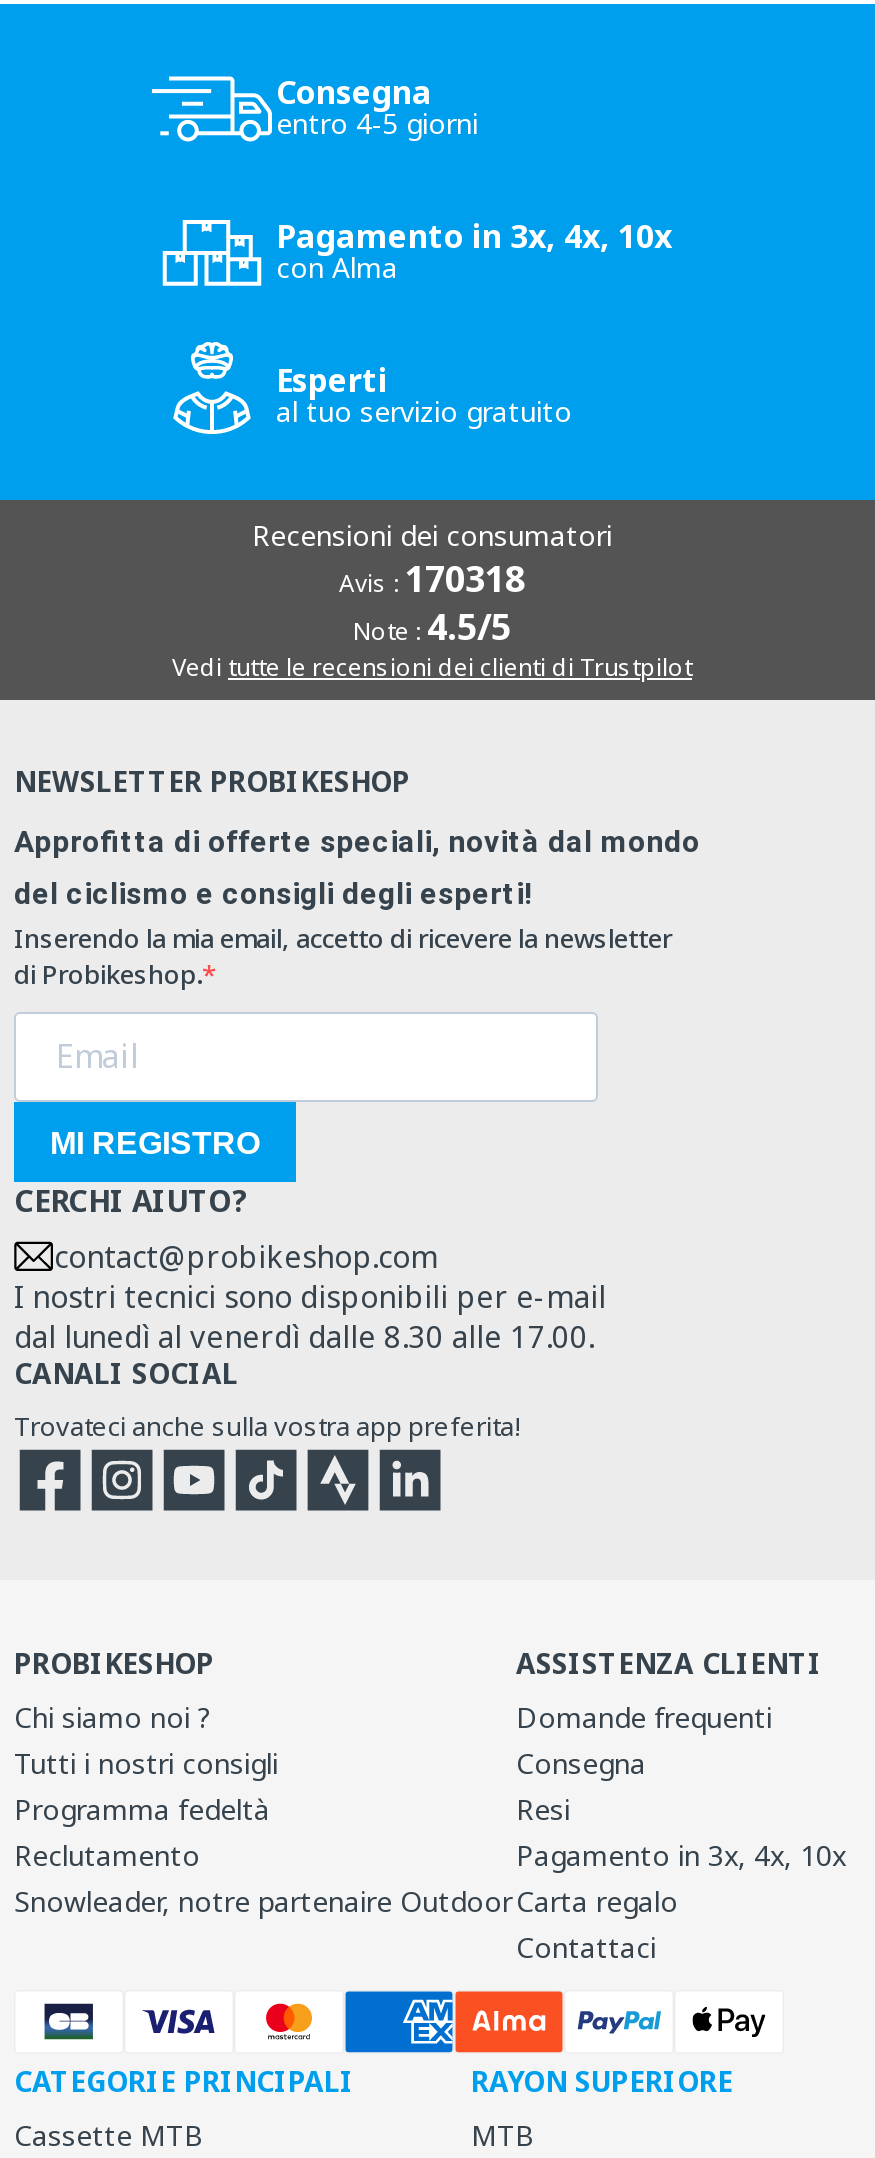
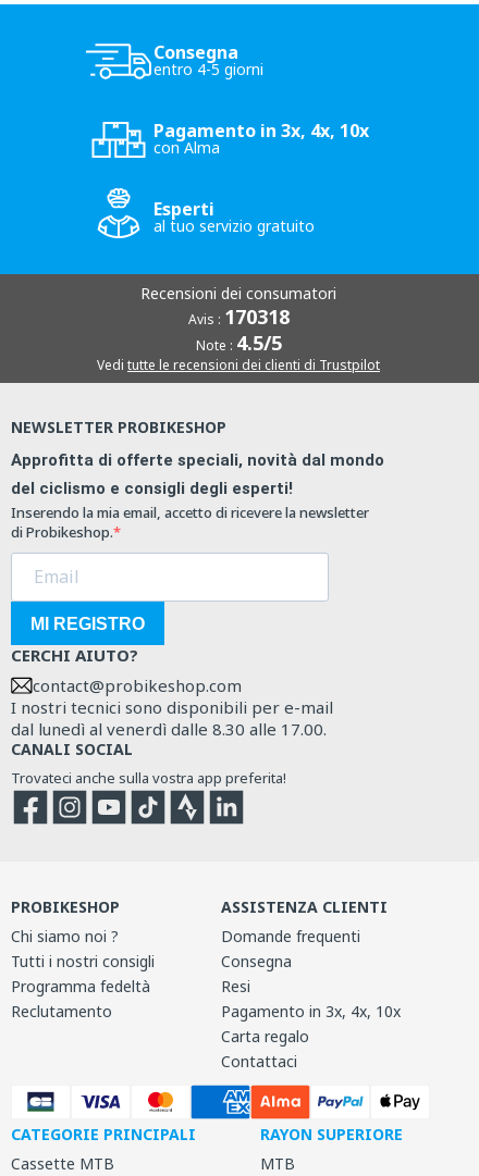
[14,1883,512,1921] Snowleader, notre partenaire Outdoor -> none

